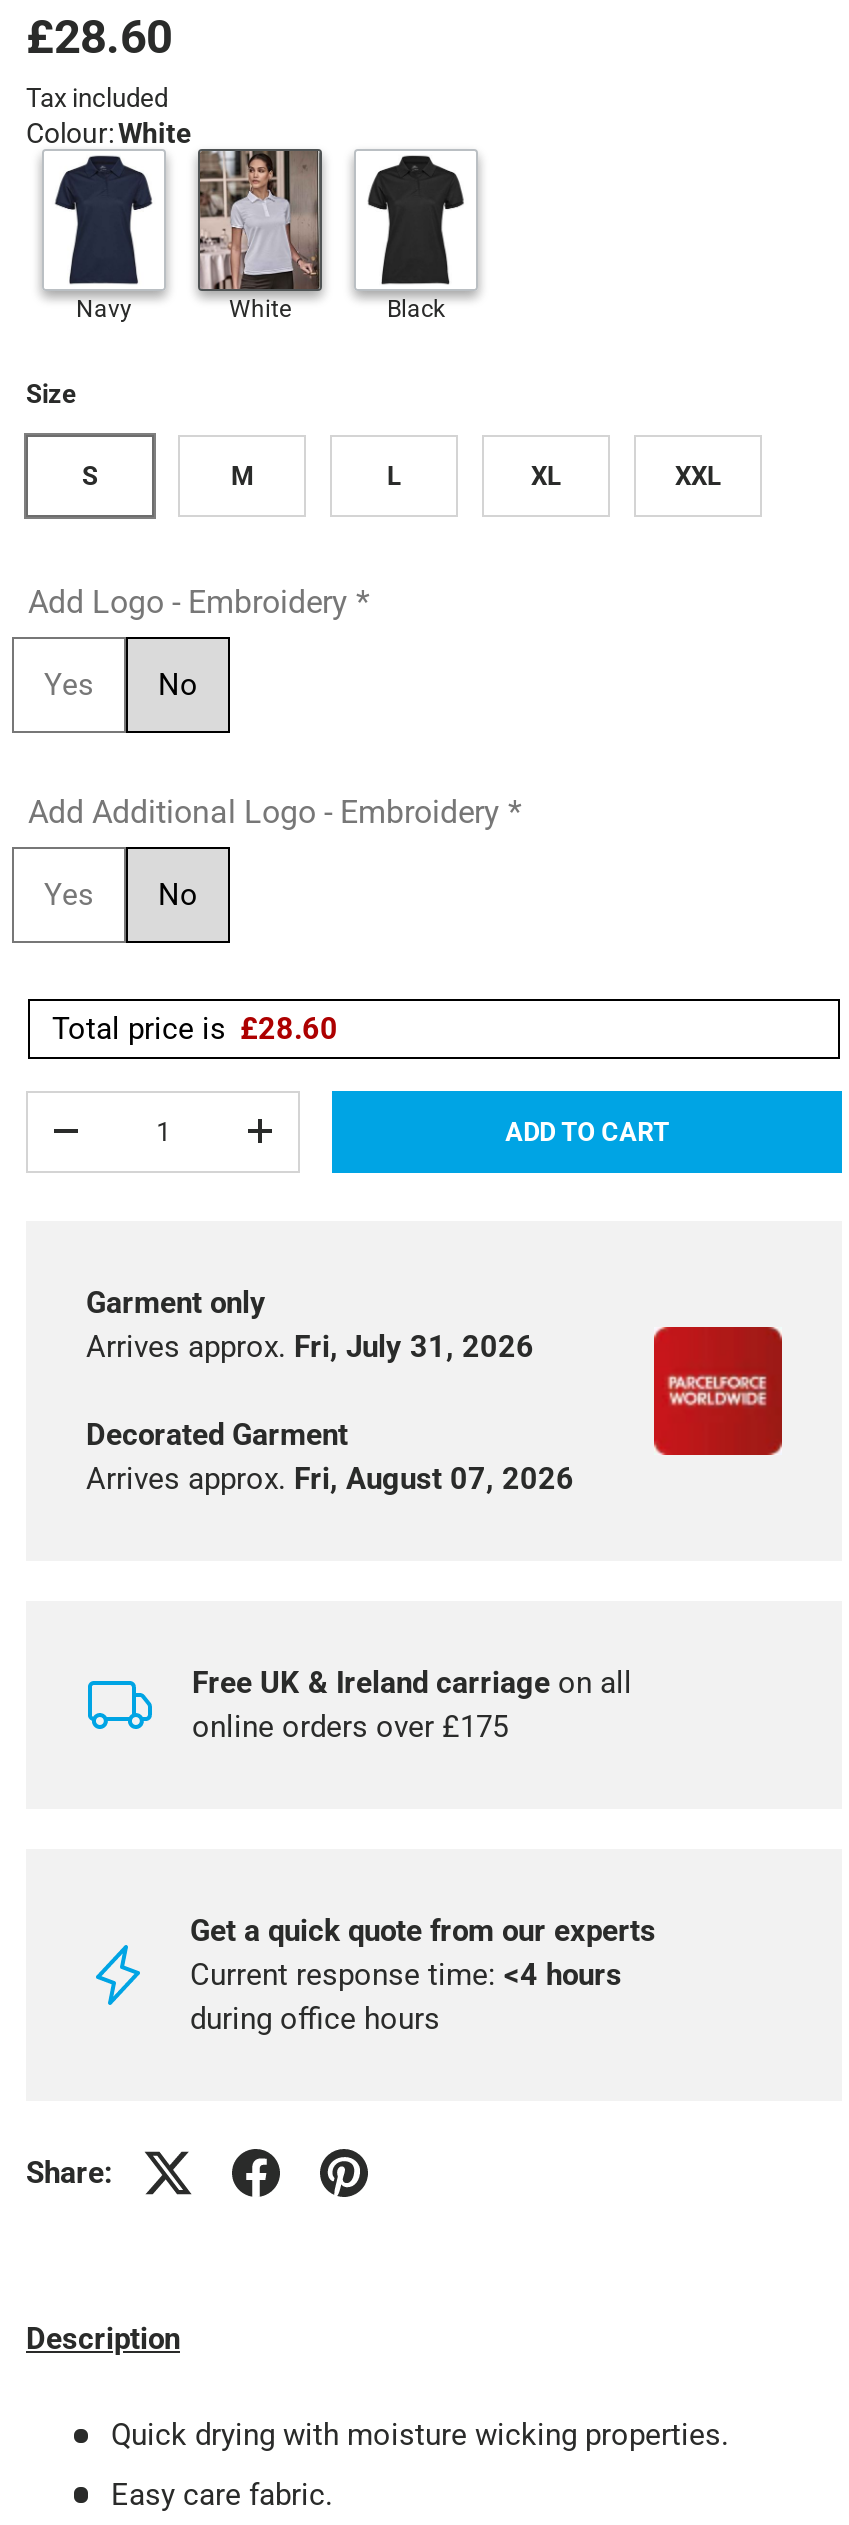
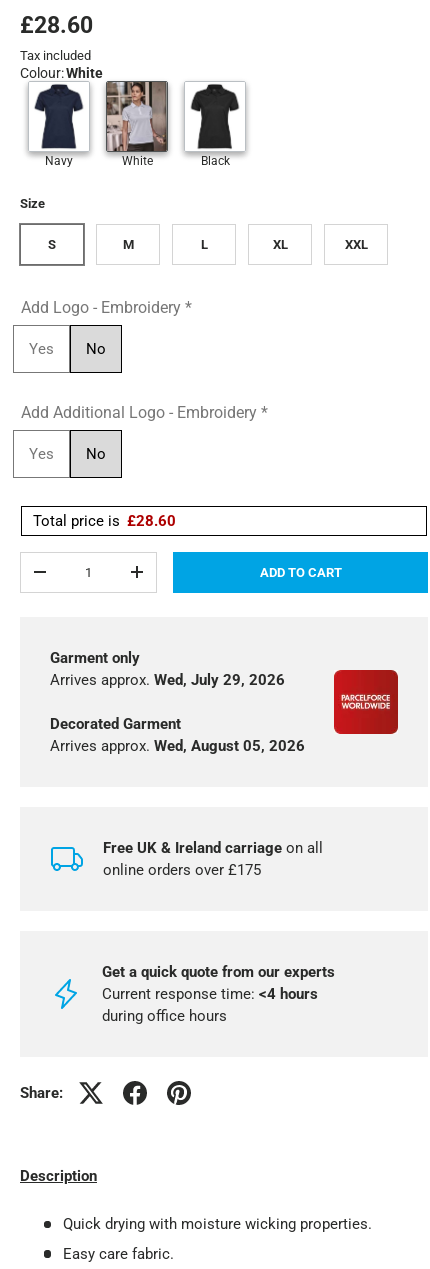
[86,1329,534,1365] Arrives approx. Fri, July 31, 2026 -> [50,671,285,689] Arrives approx. Wed, July 29, 2026
[86,1461,574,1497] Arrives approx. Fri, August 07, 2026 -> [50,737,305,755] Arrives approx. Wed, August 05, 2026

